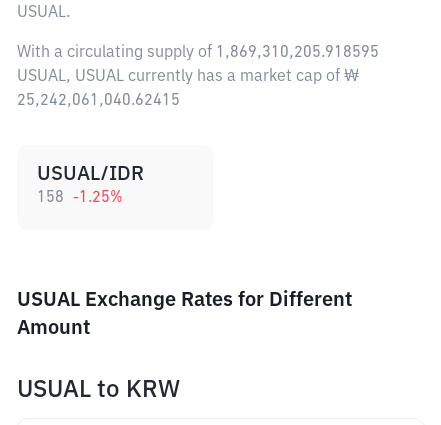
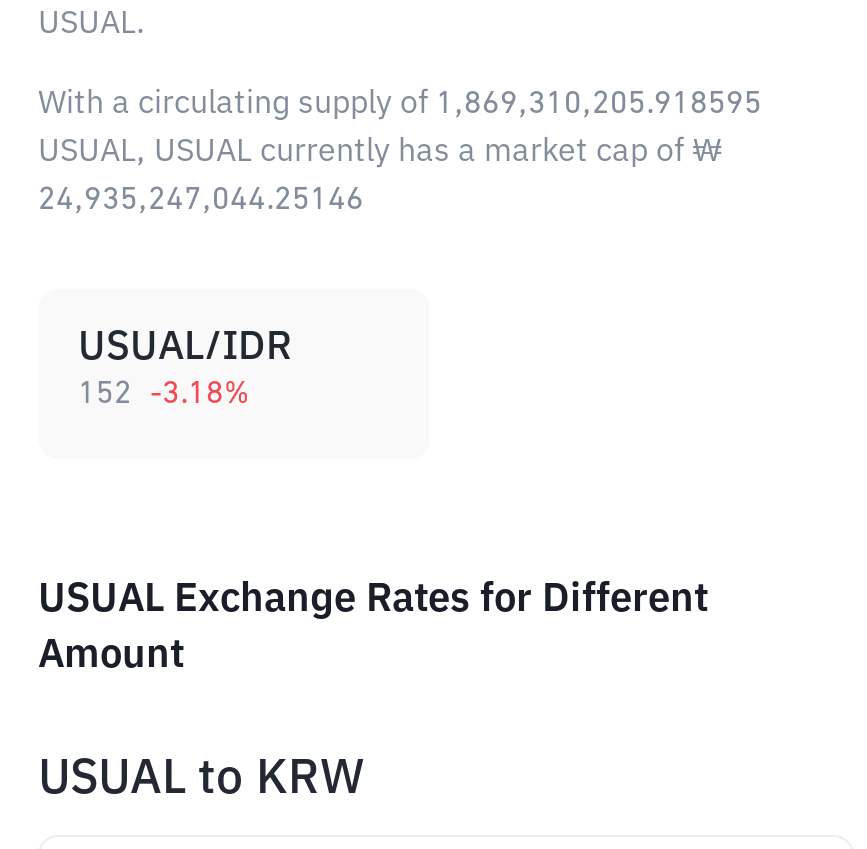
[17,93,180,109] 25,242,061,040.62415 -> [38,185,364,217] 24,935,247,044.25146
[37,190,123,206] 158 -1.25% -> [78,379,250,411] 152 -3.18%

